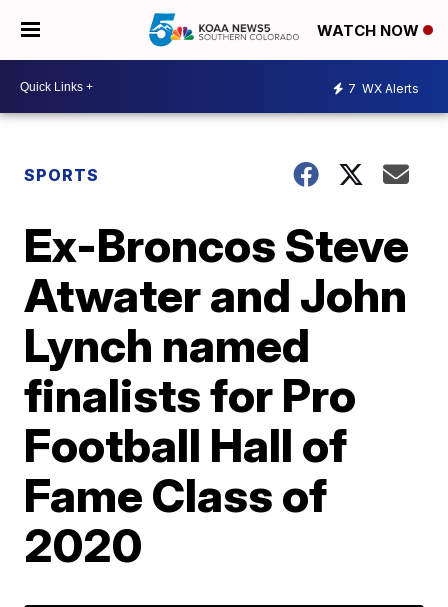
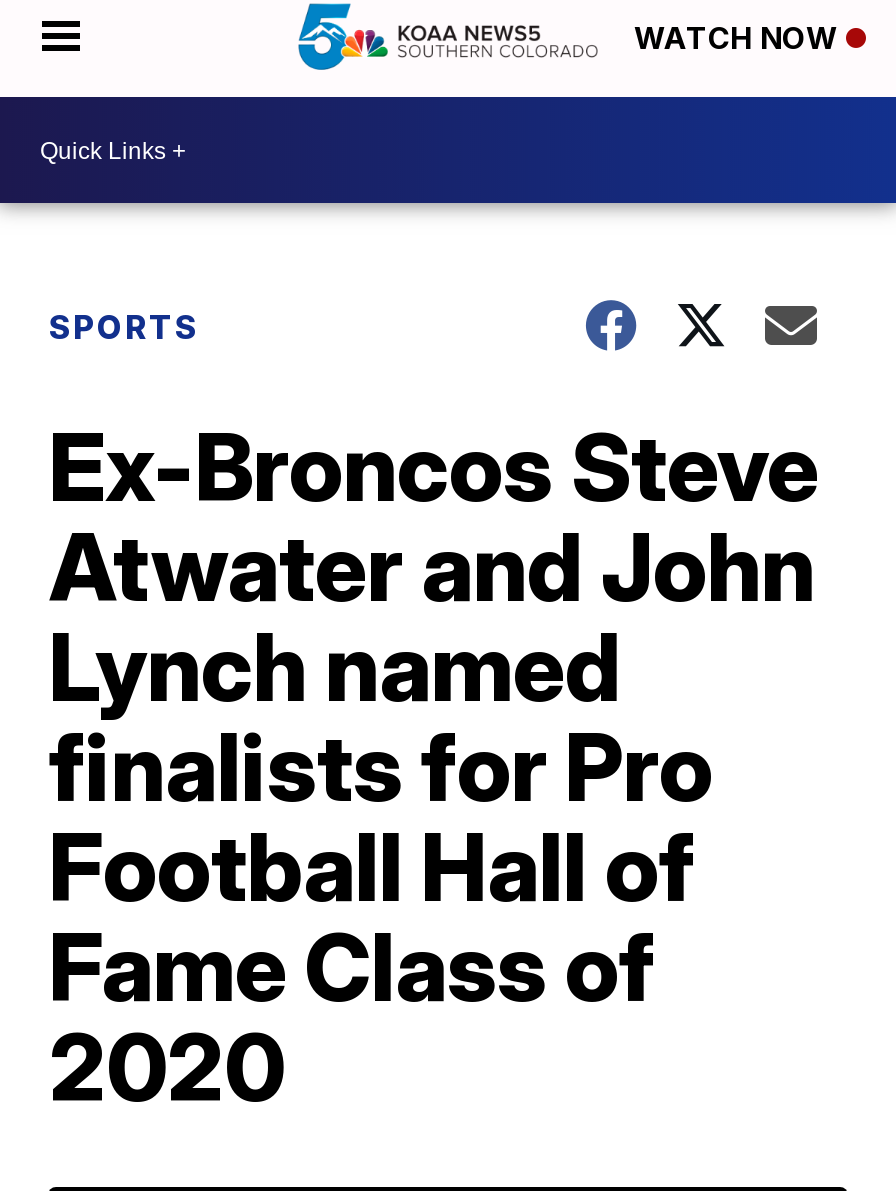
[348,80,419,95] 7 WX Alerts -> none

